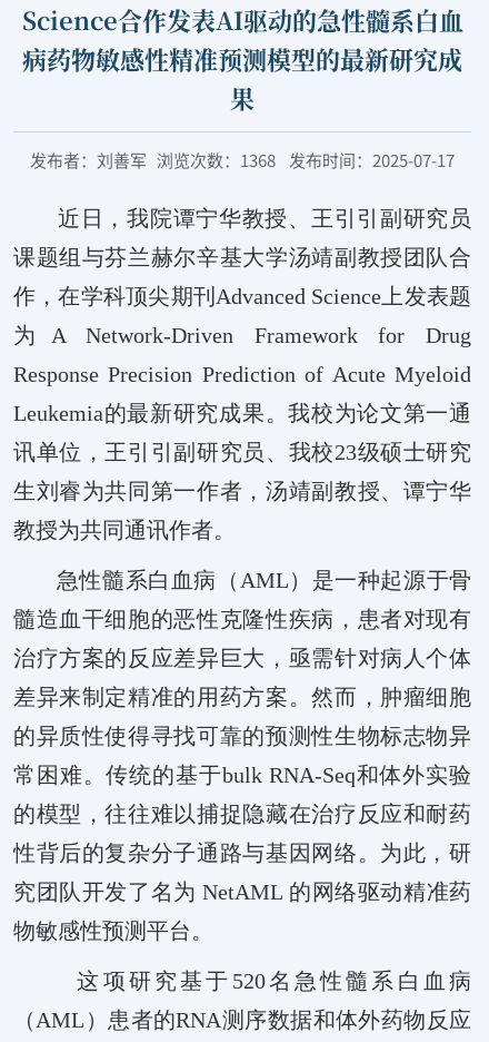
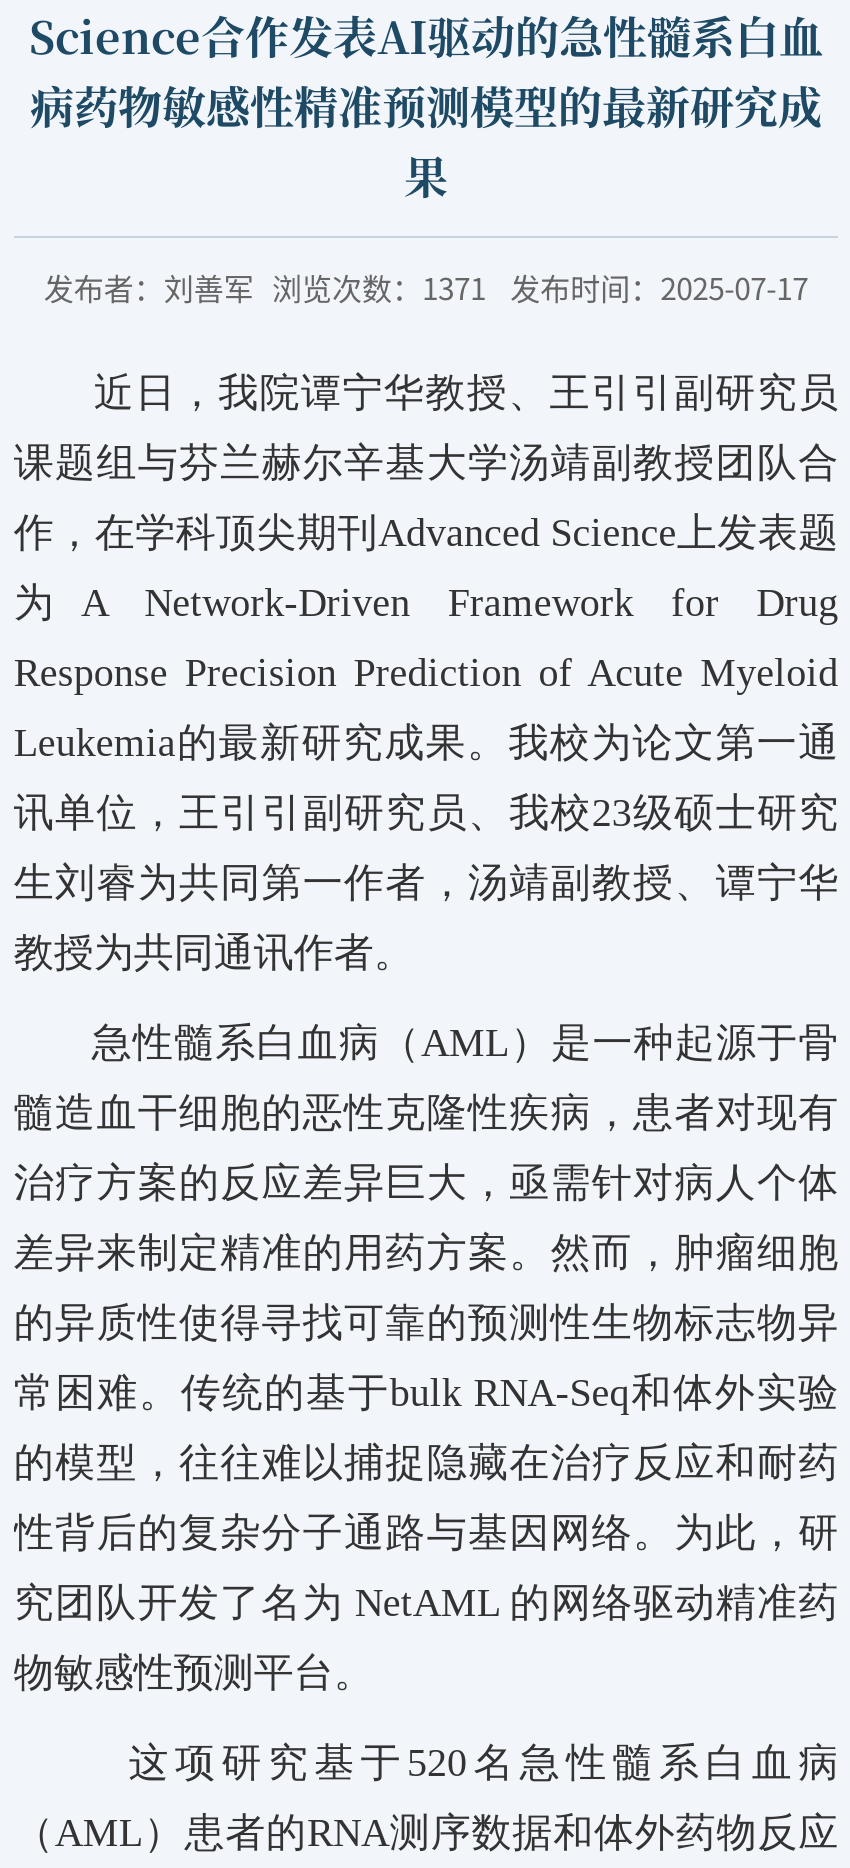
[30,149,455,172] 发布者：刘善军 浏览次数：1368 发布时间：2025-07-17 -> [44,267,808,309] 发布者：刘善军 浏览次数：1371 发布时间：2025-07-17

